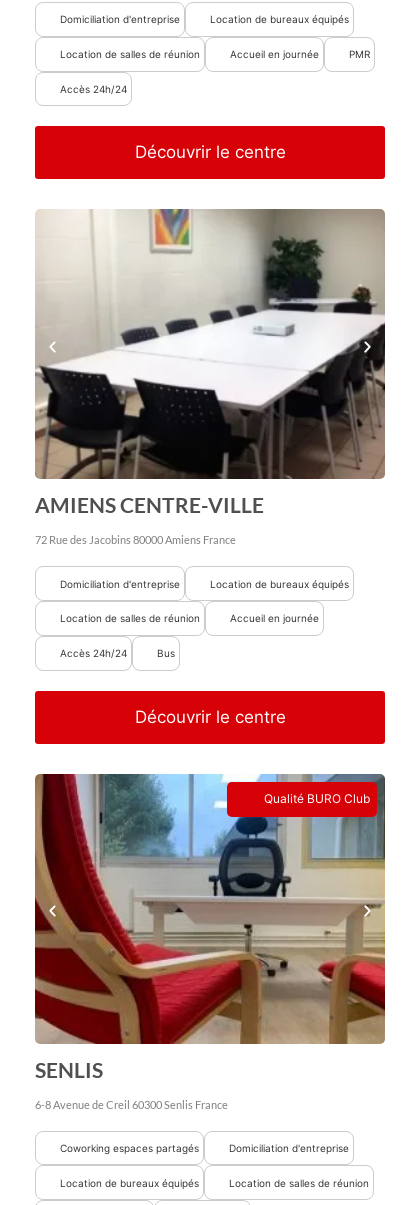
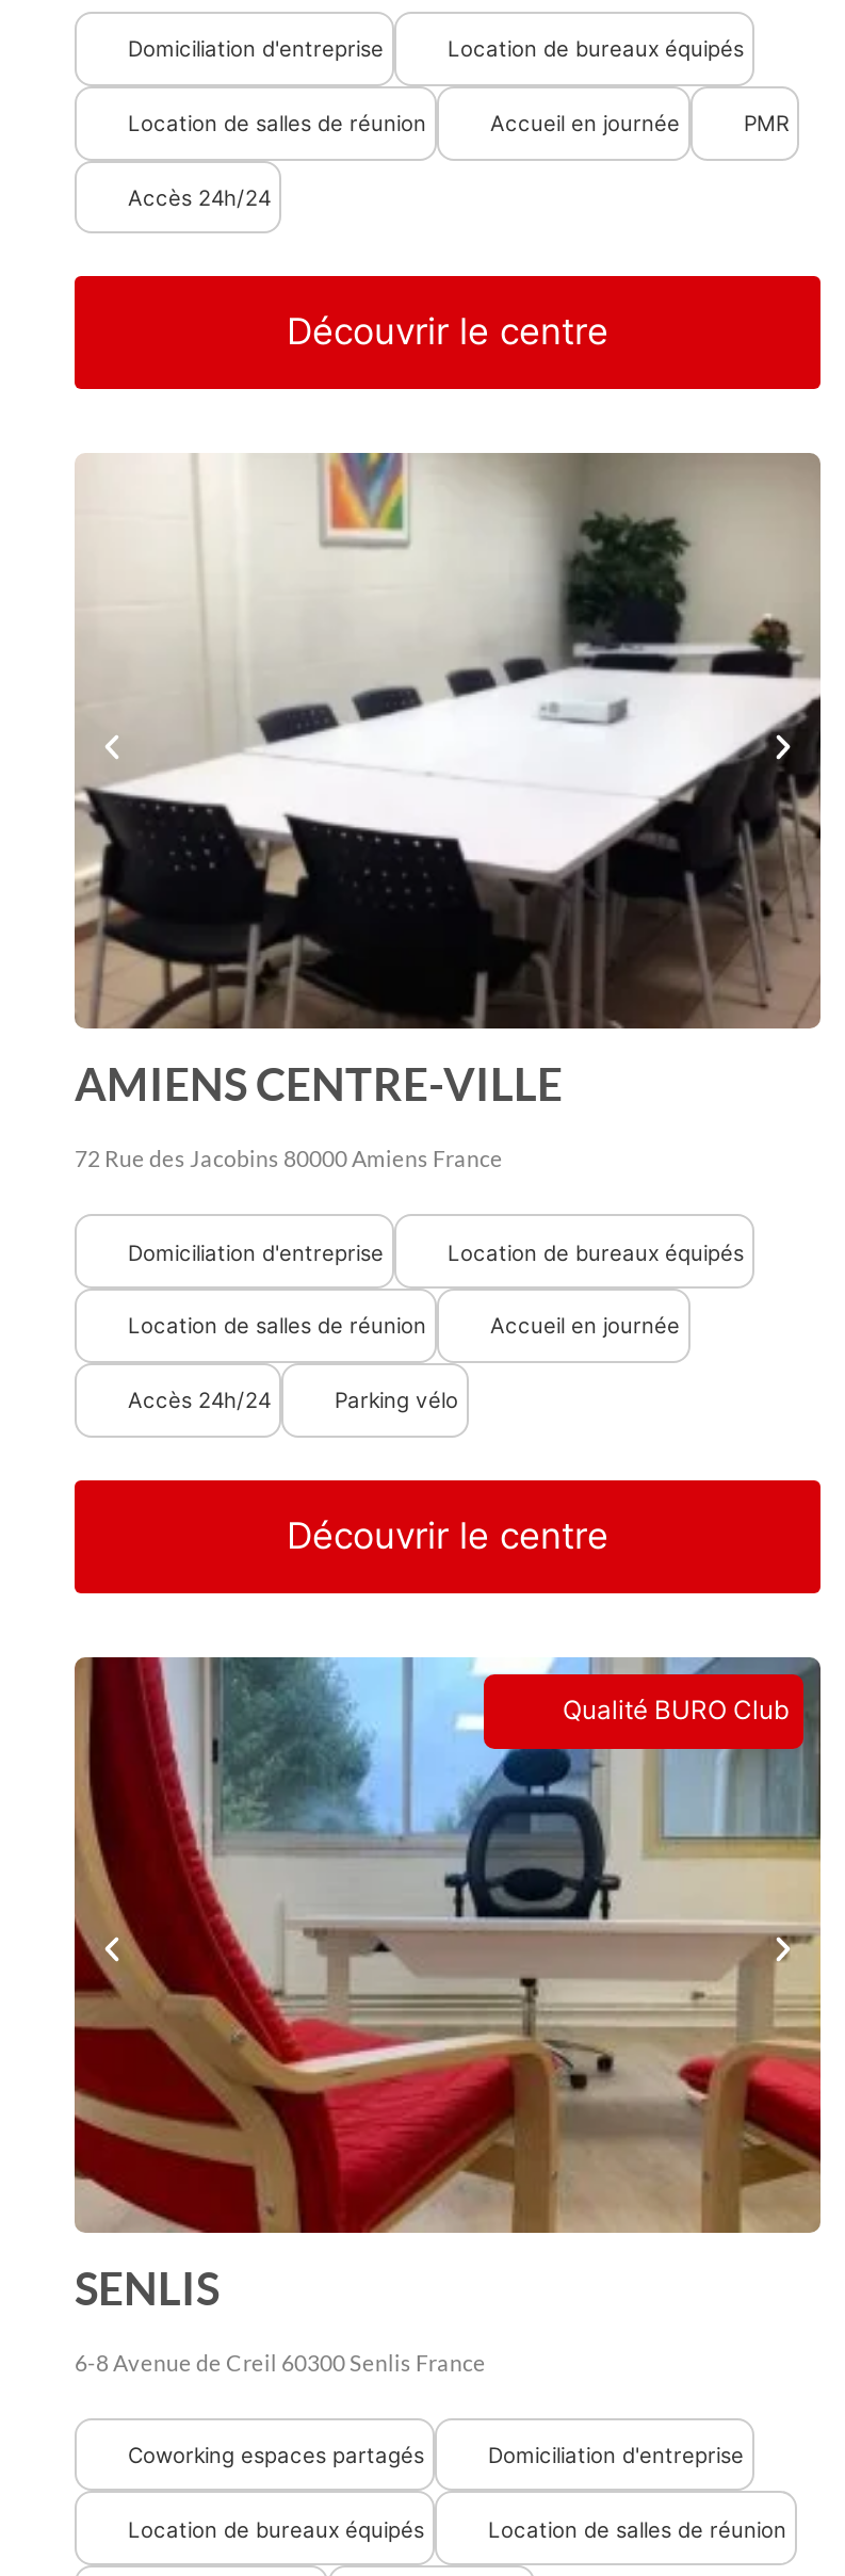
[157,647,175,659] Bus -> [335,1387,458,1413] Parking vélo

